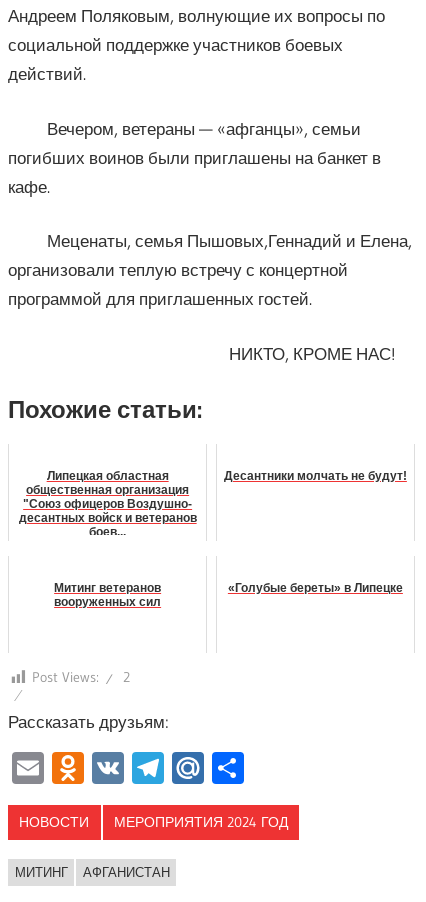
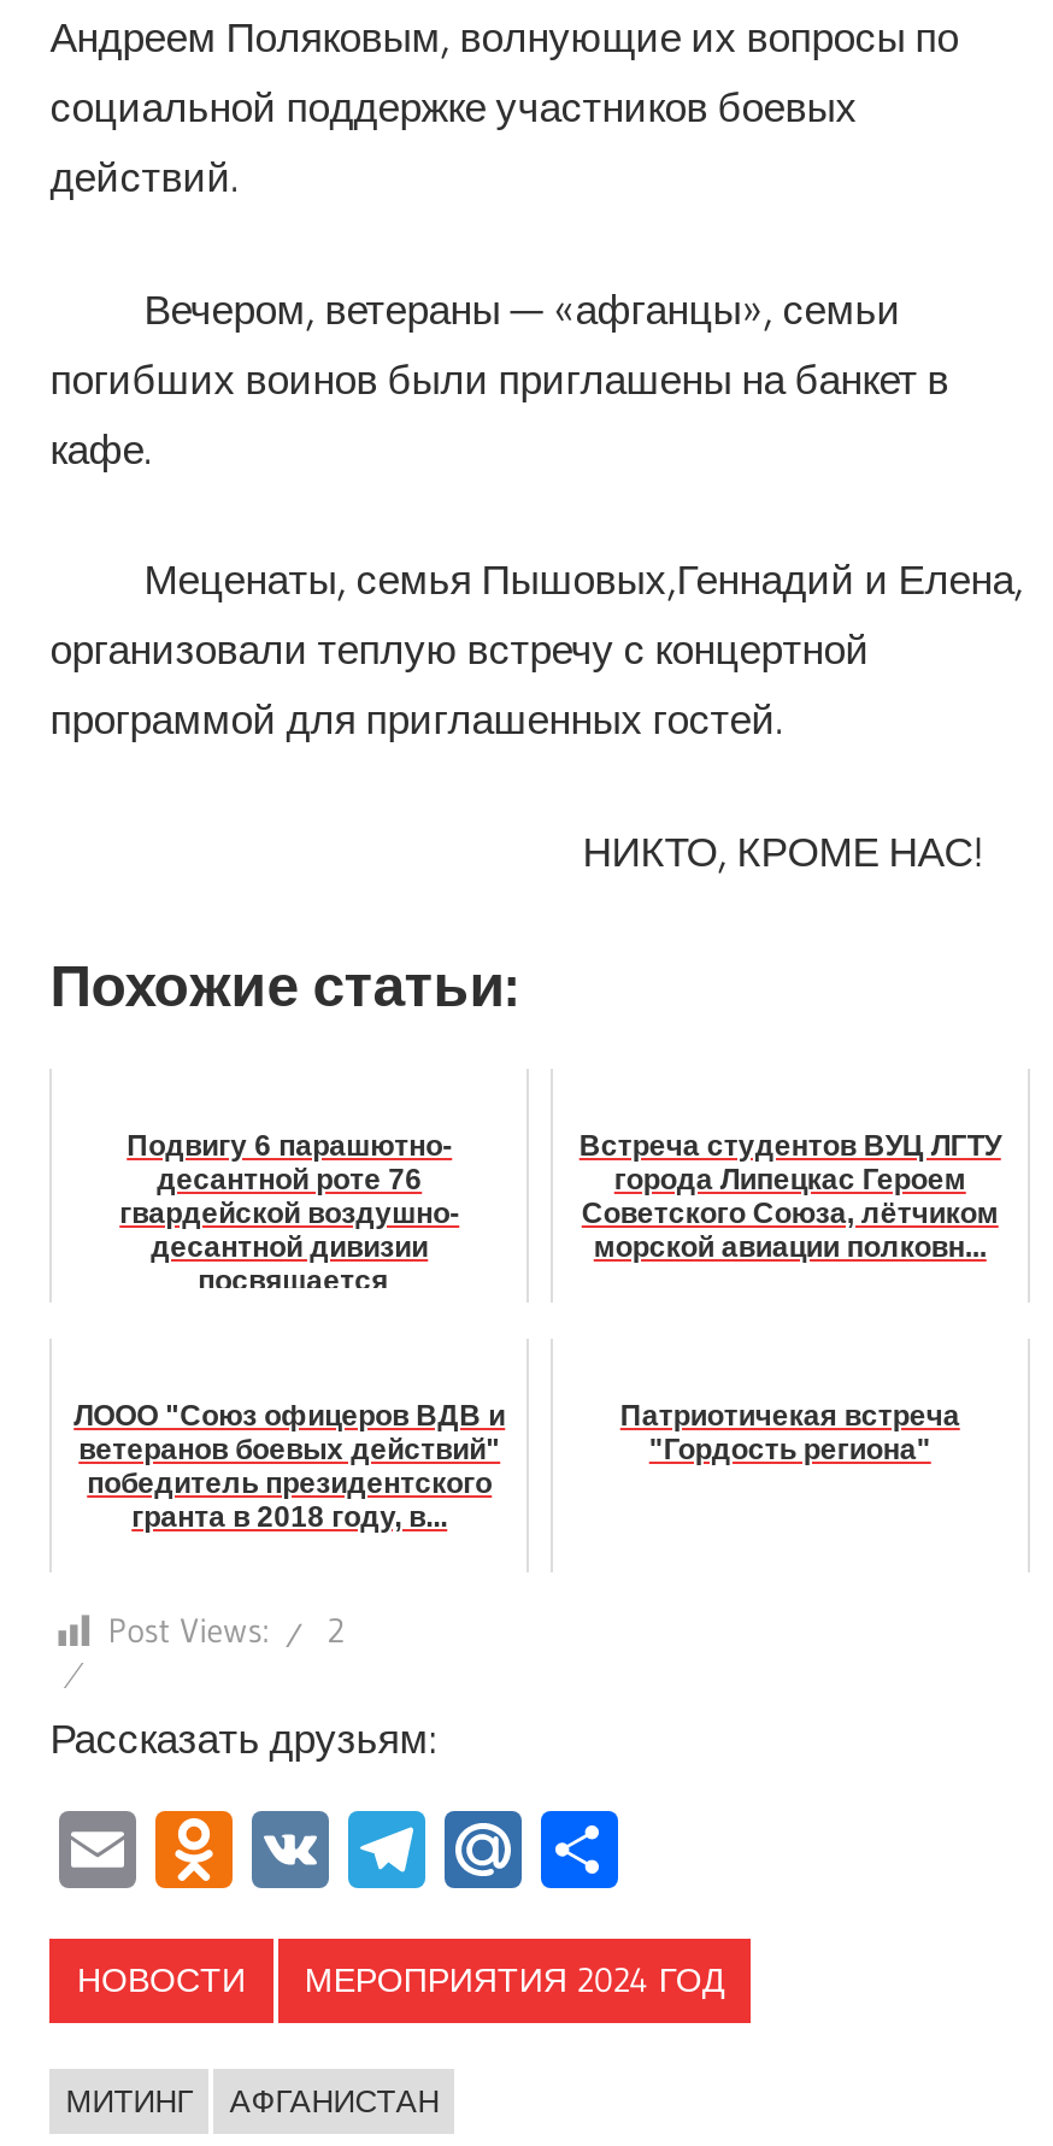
[19,469,197,539] Липецкая областная | общественная организация | "Союз офицеров Воздушно- | десантных войск и ветеранов | боев... -> [120,1129,459,1298] Подвигу 6 парашютно- | десантной роте 76 | гвардейской воздушно- | десантной дивизии | посвящается
[224,469,407,483] Десантники молчать не будут! -> [579,1129,1001,1264] Встреча студентов ВУЦ ЛГТУ | города Липецкас Героем | Советского Союза, лётчиком | морской авиации полковн...
[54,581,161,609] Митинг ветеранов | вооруженных сил -> [74,1399,505,1534] ЛООО "Союз офицеров ВДВ и | ветеранов боевых действий" | победитель президентского | гранта в 2018 году, в...
[228,581,403,595] «Голубые береты» в Липецке -> [620,1399,960,1467] Патриотичекая встреча | "Гордость региона"

